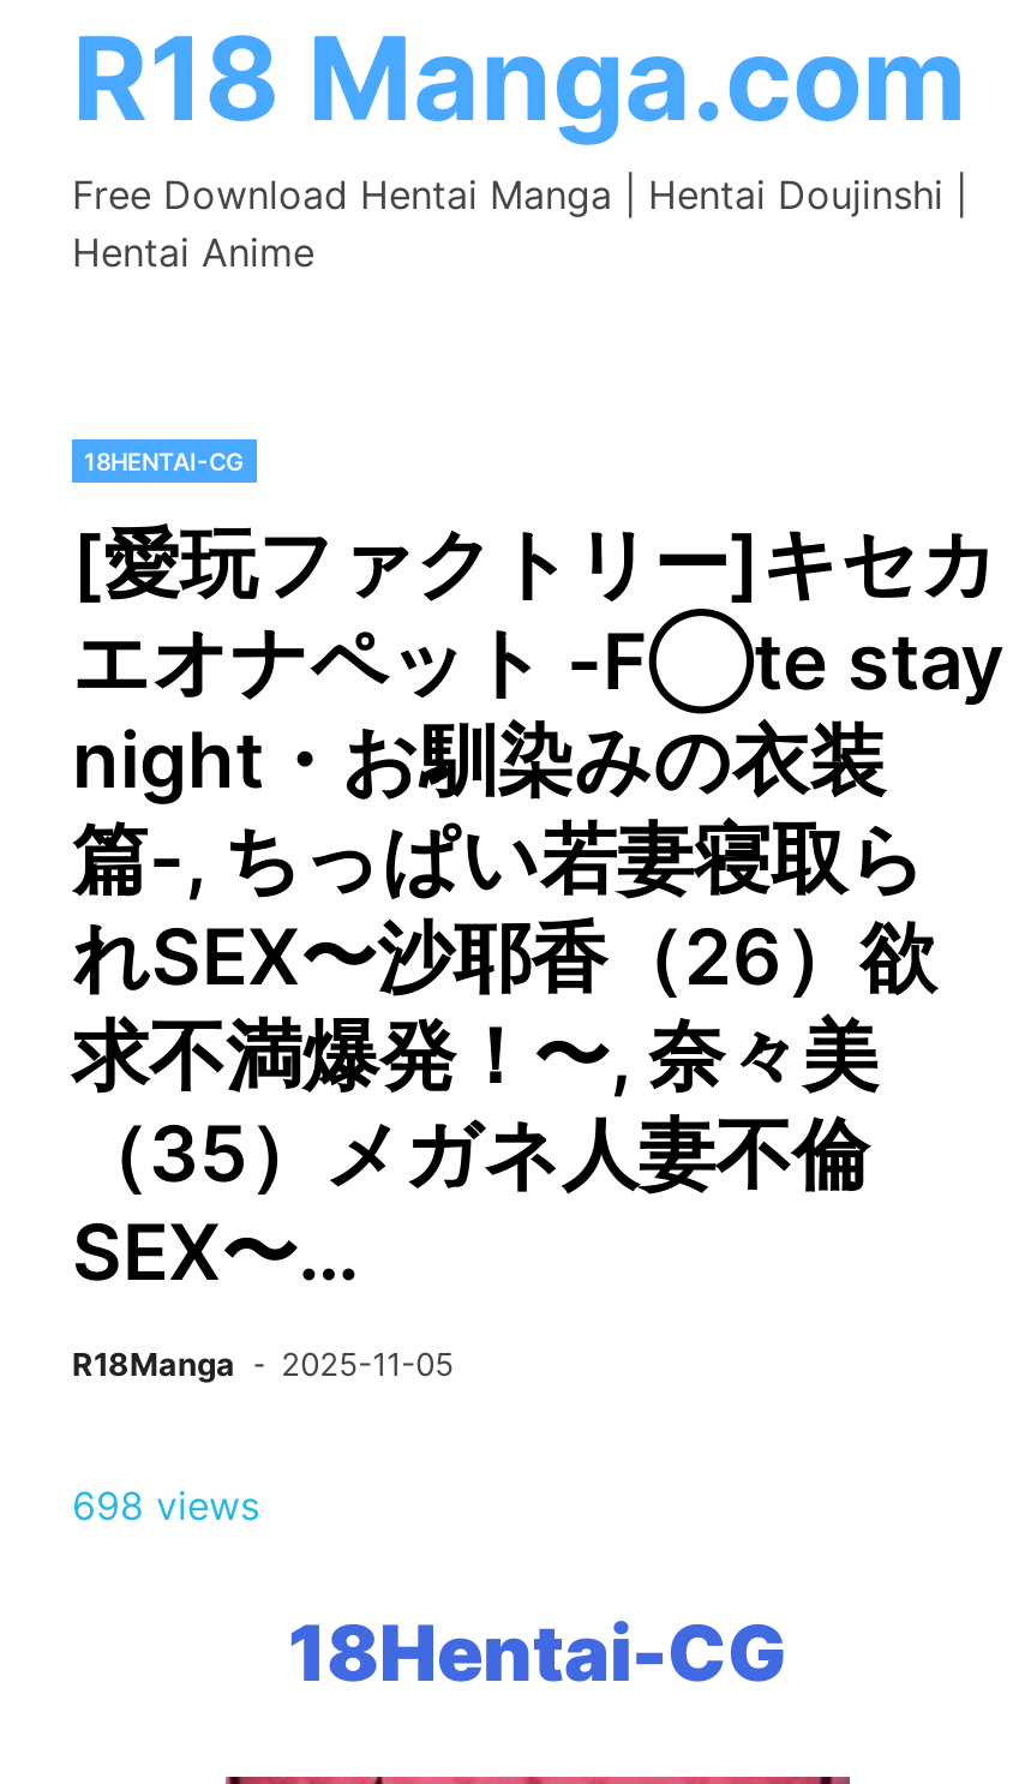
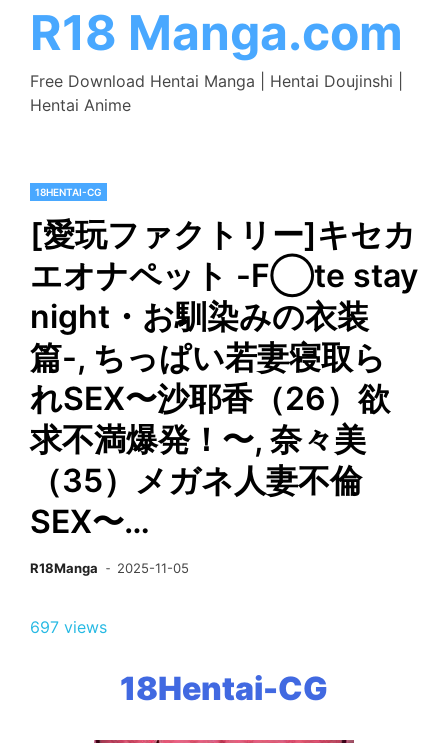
[72,1481,259,1529] 698 views -> [30,617,107,637] 697 views

